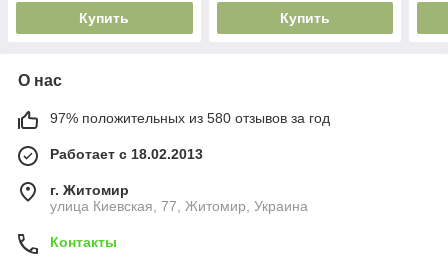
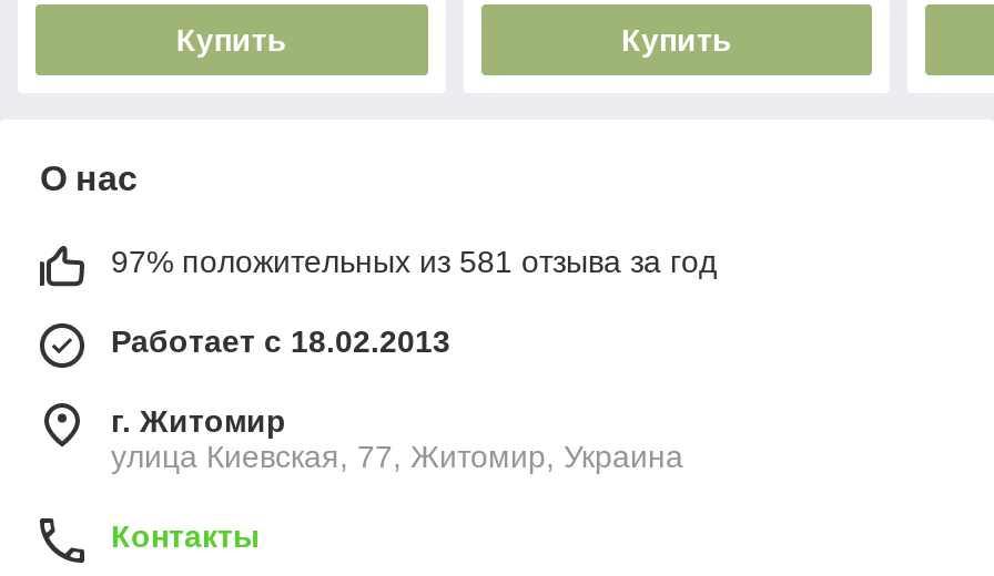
[50,110,330,126] 97% положительных из 580 отзывов за год -> [111,243,717,279] 97% положительных из 581 отзыва за год

